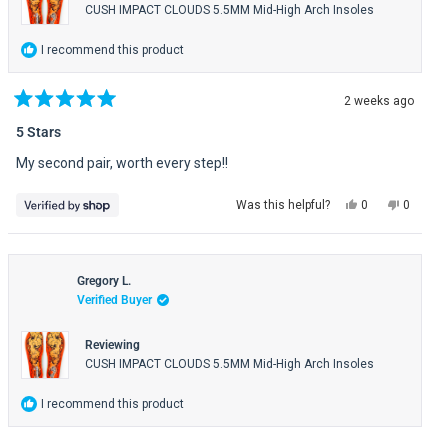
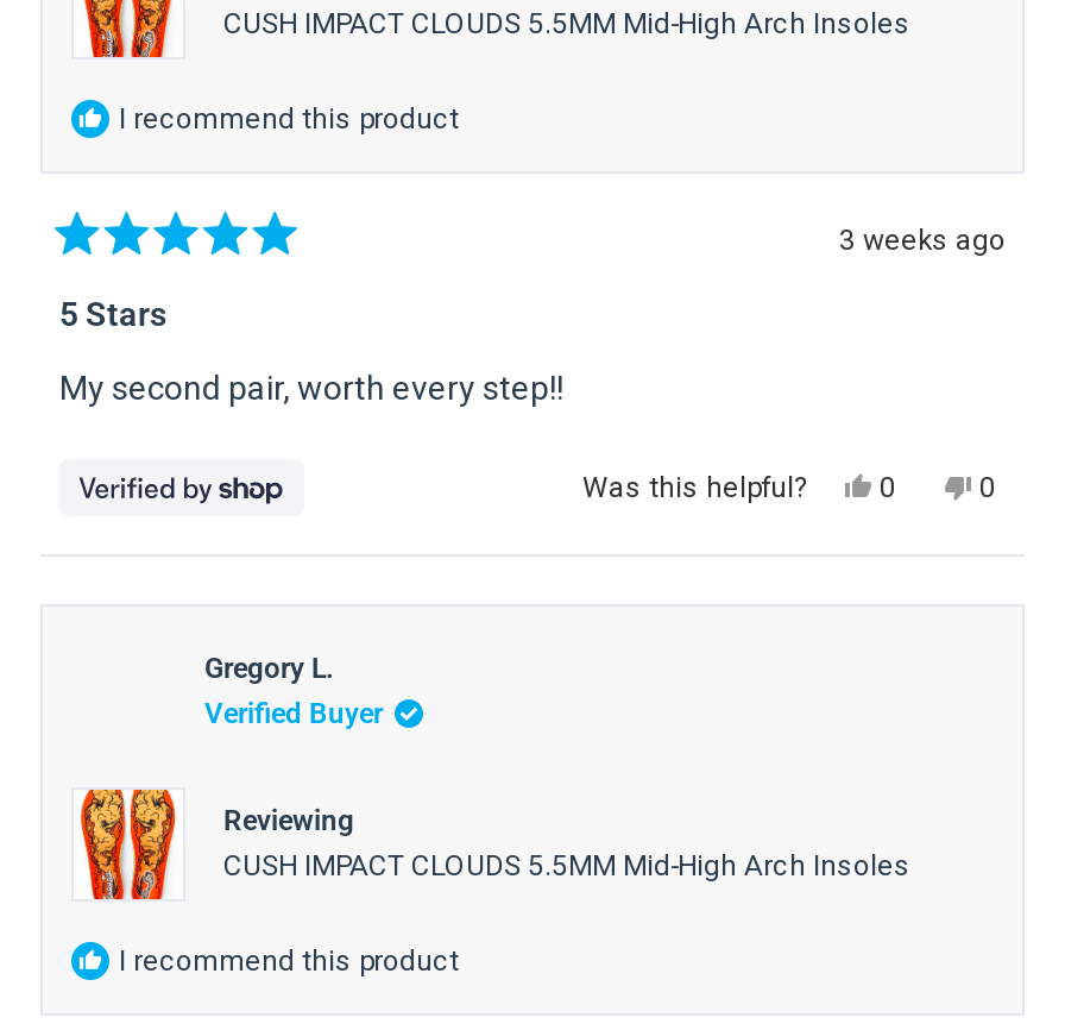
[344,94,414,108] 2 weeks ago -> [839,223,1006,257] 3 weeks ago

